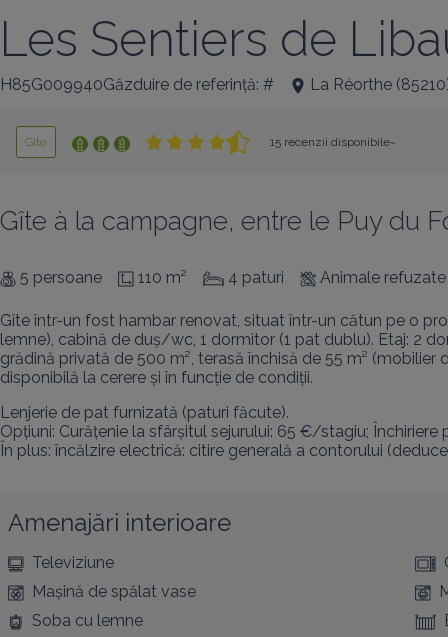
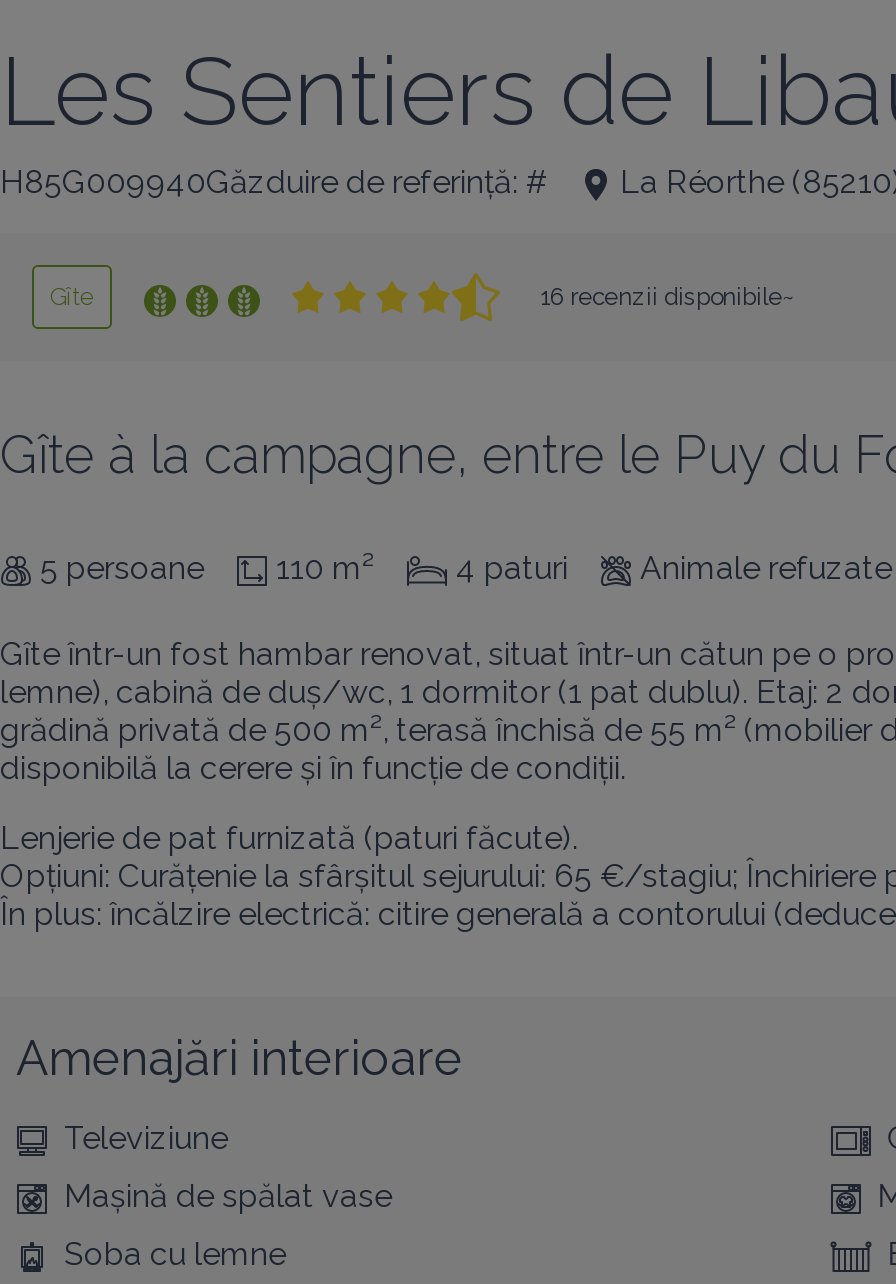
[270,135,396,149] 15 recenzii disponibile~ -> [540,283,794,311] 16 recenzii disponibile~

